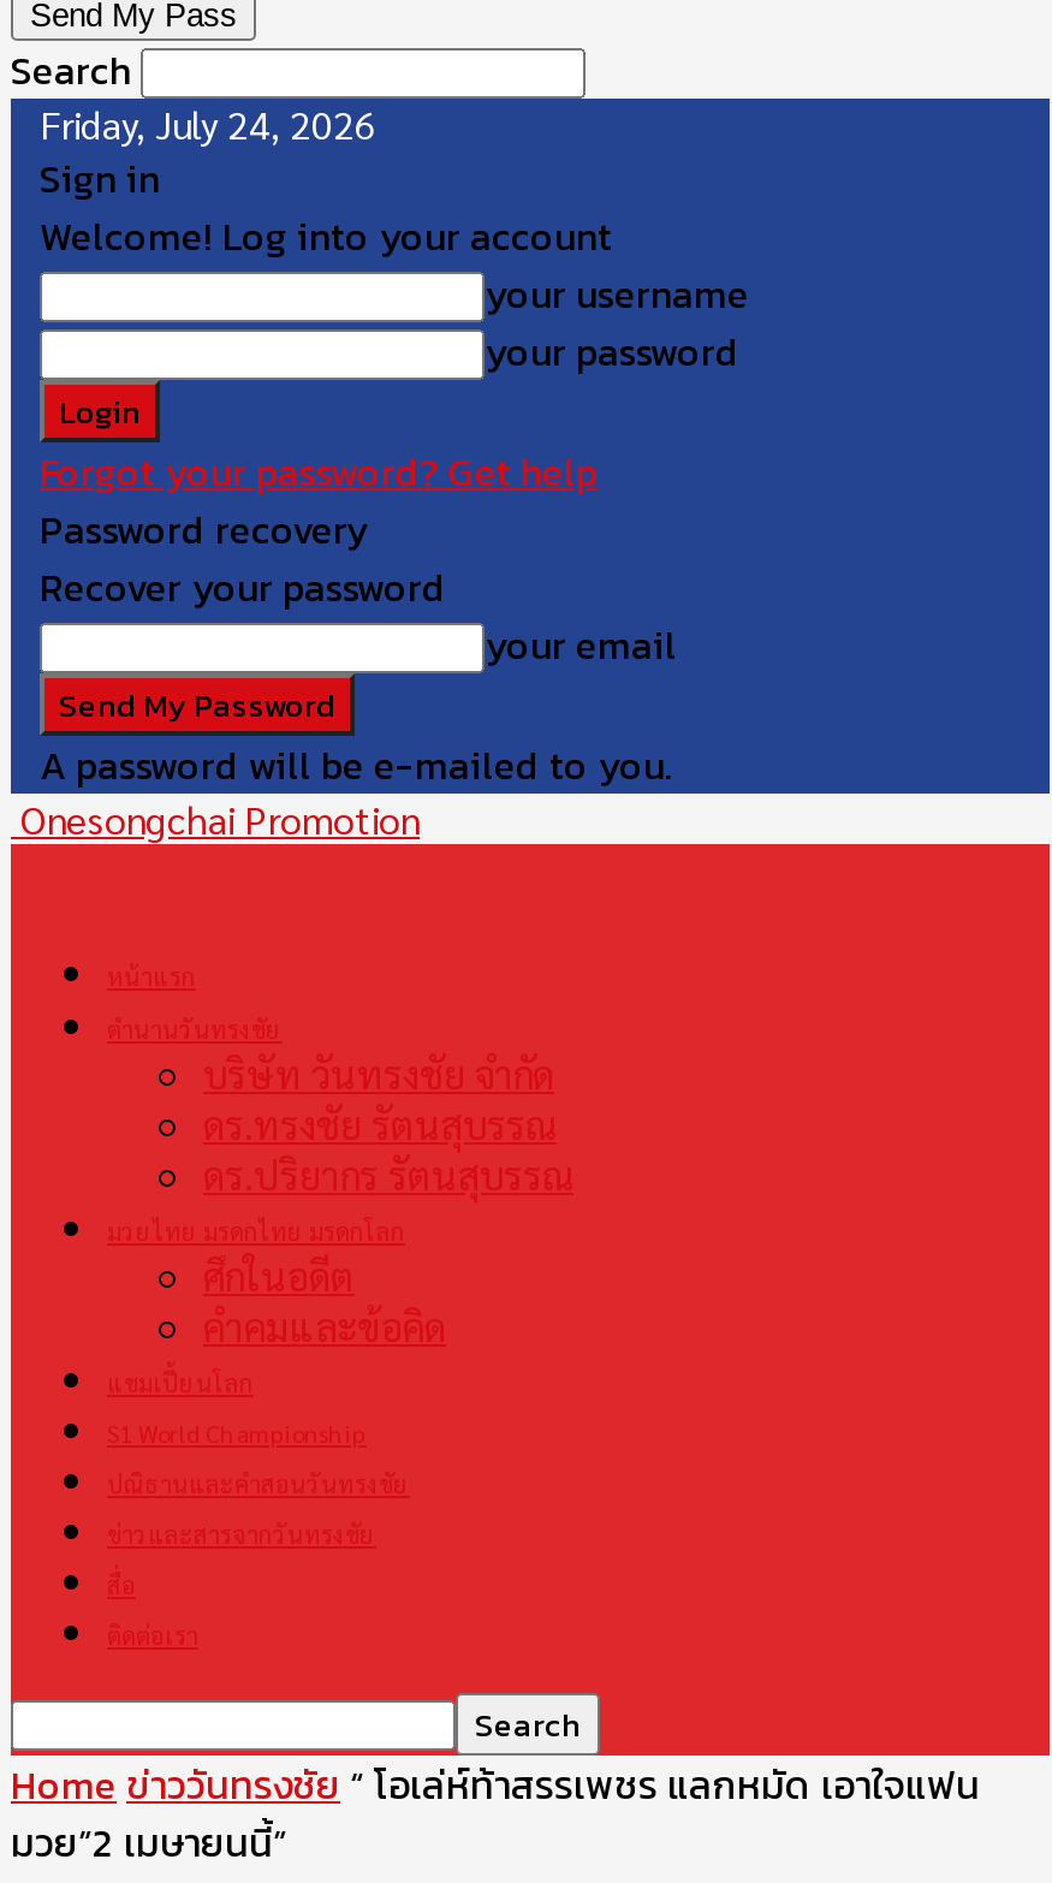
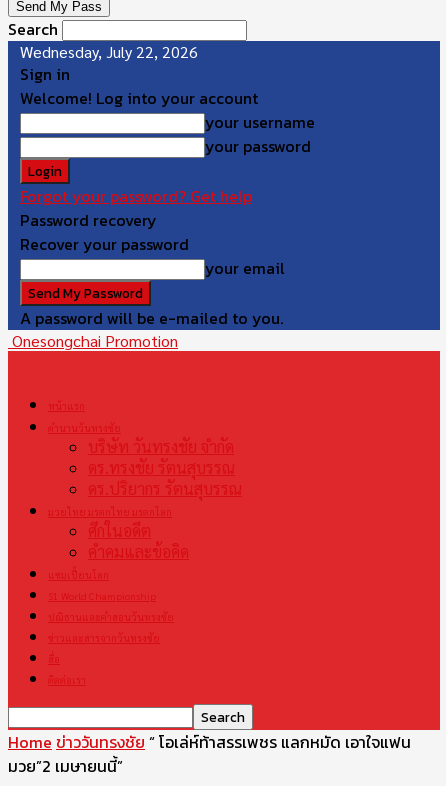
[40,99,376,149] Friday, July 24, 2026 -> [20,41,198,62] Wednesday, July 22, 2026

